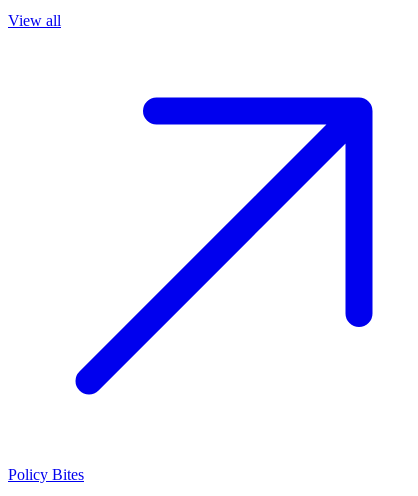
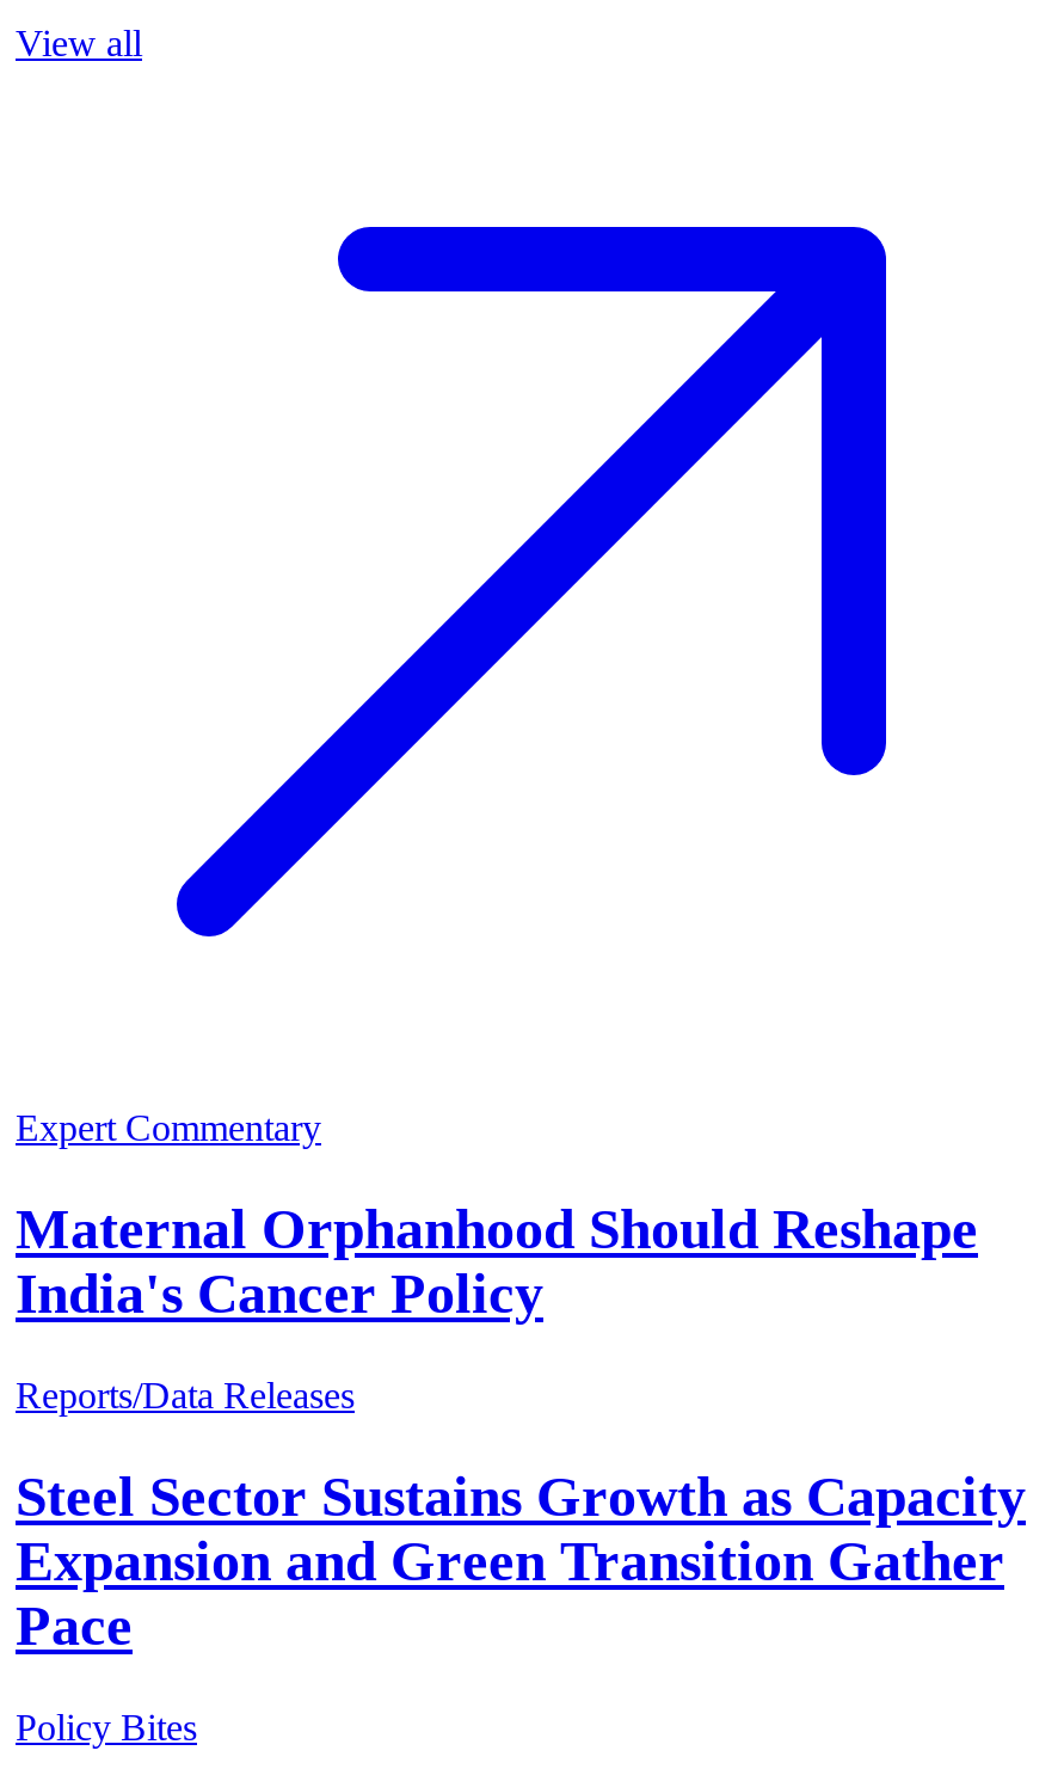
none -> [16,1108,1026,1657] Expert Commentary | Maternal Orphanhood Should Reshape | India's Cancer Policy | Reports/Data Releases | Steel Sector Sustains Growth as Capacity | Expansion and Green Transition Gather | Pace

